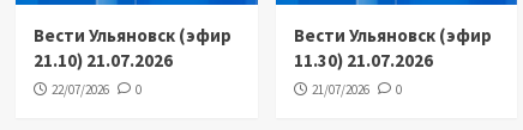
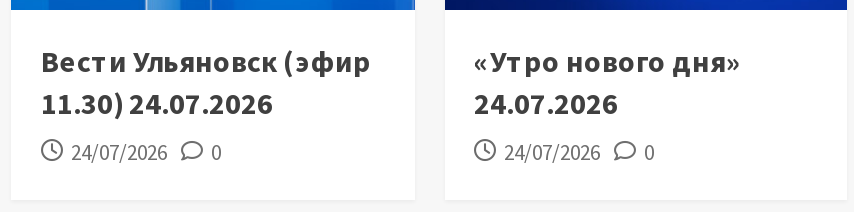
[293,24,491,98] Вести Ульяновск (эфир | 11.30) 21.07.2026 | 21/07/2026 -> [474,43,742,167] «Утро нового дня» | 24.07.2026 | 24/07/2026
[34,49,173,72] 21.10) 21.07.2026 -> [41,85,273,123] 11.30) 24.07.2026
[52,82,142,98] 22/07/2026 0 -> [71,139,221,167] 24/07/2026 0

